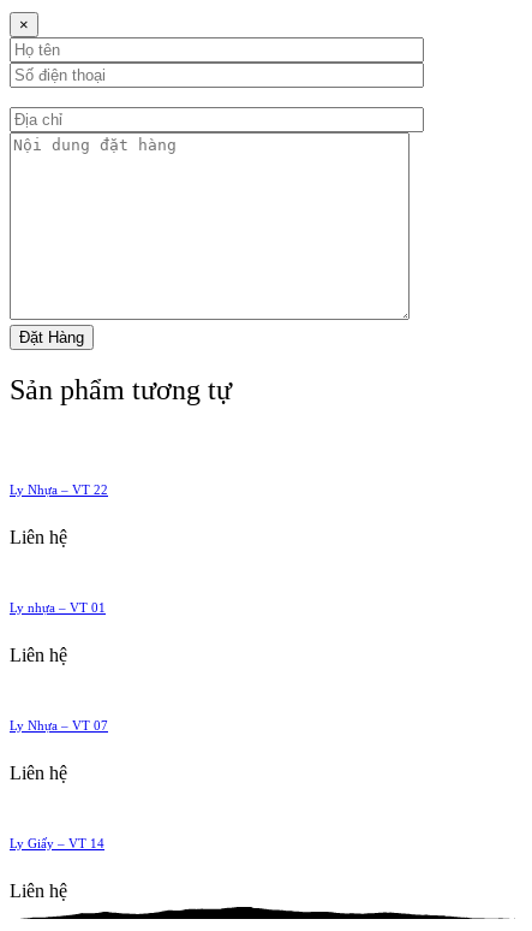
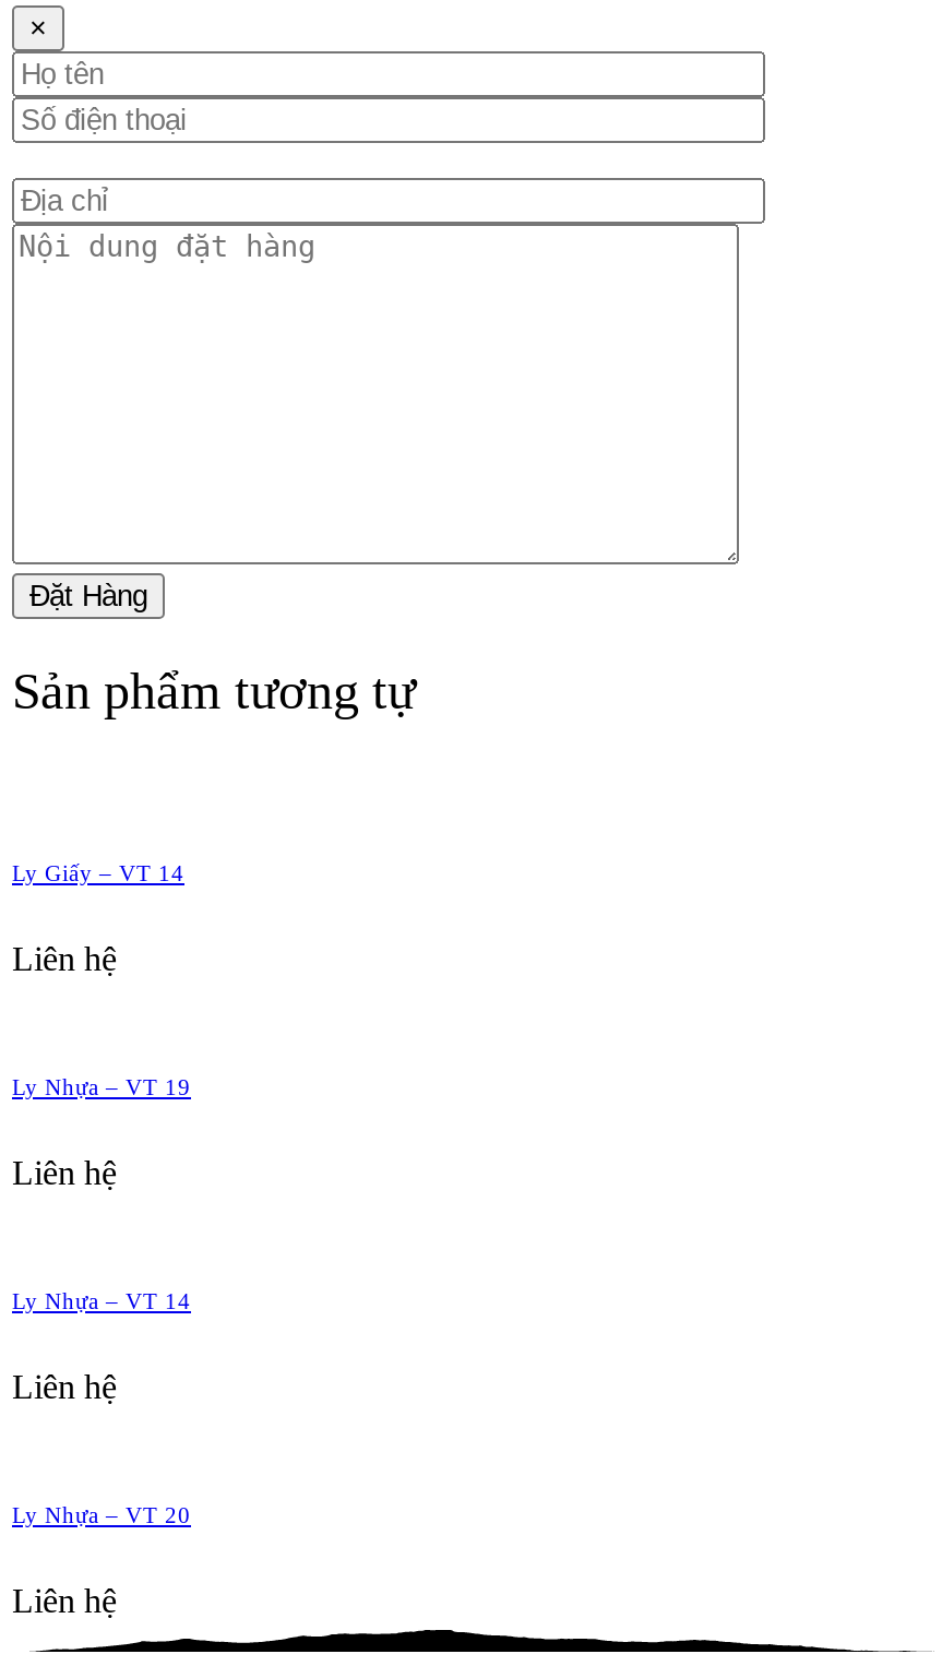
[10,483,108,497] Ly Nhựa – VT 22 -> [12,860,184,886] Ly Giấy – VT 14
[10,600,106,615] Ly nhựa – VT 01 -> [12,1073,191,1100] Ly Nhựa – VT 19
[10,718,108,733] Ly Nhựa – VT 07 -> [12,1287,191,1314] Ly Nhựa – VT 14
[10,836,104,850] Ly Giấy – VT 14 -> [12,1501,191,1527] Ly Nhựa – VT 20

